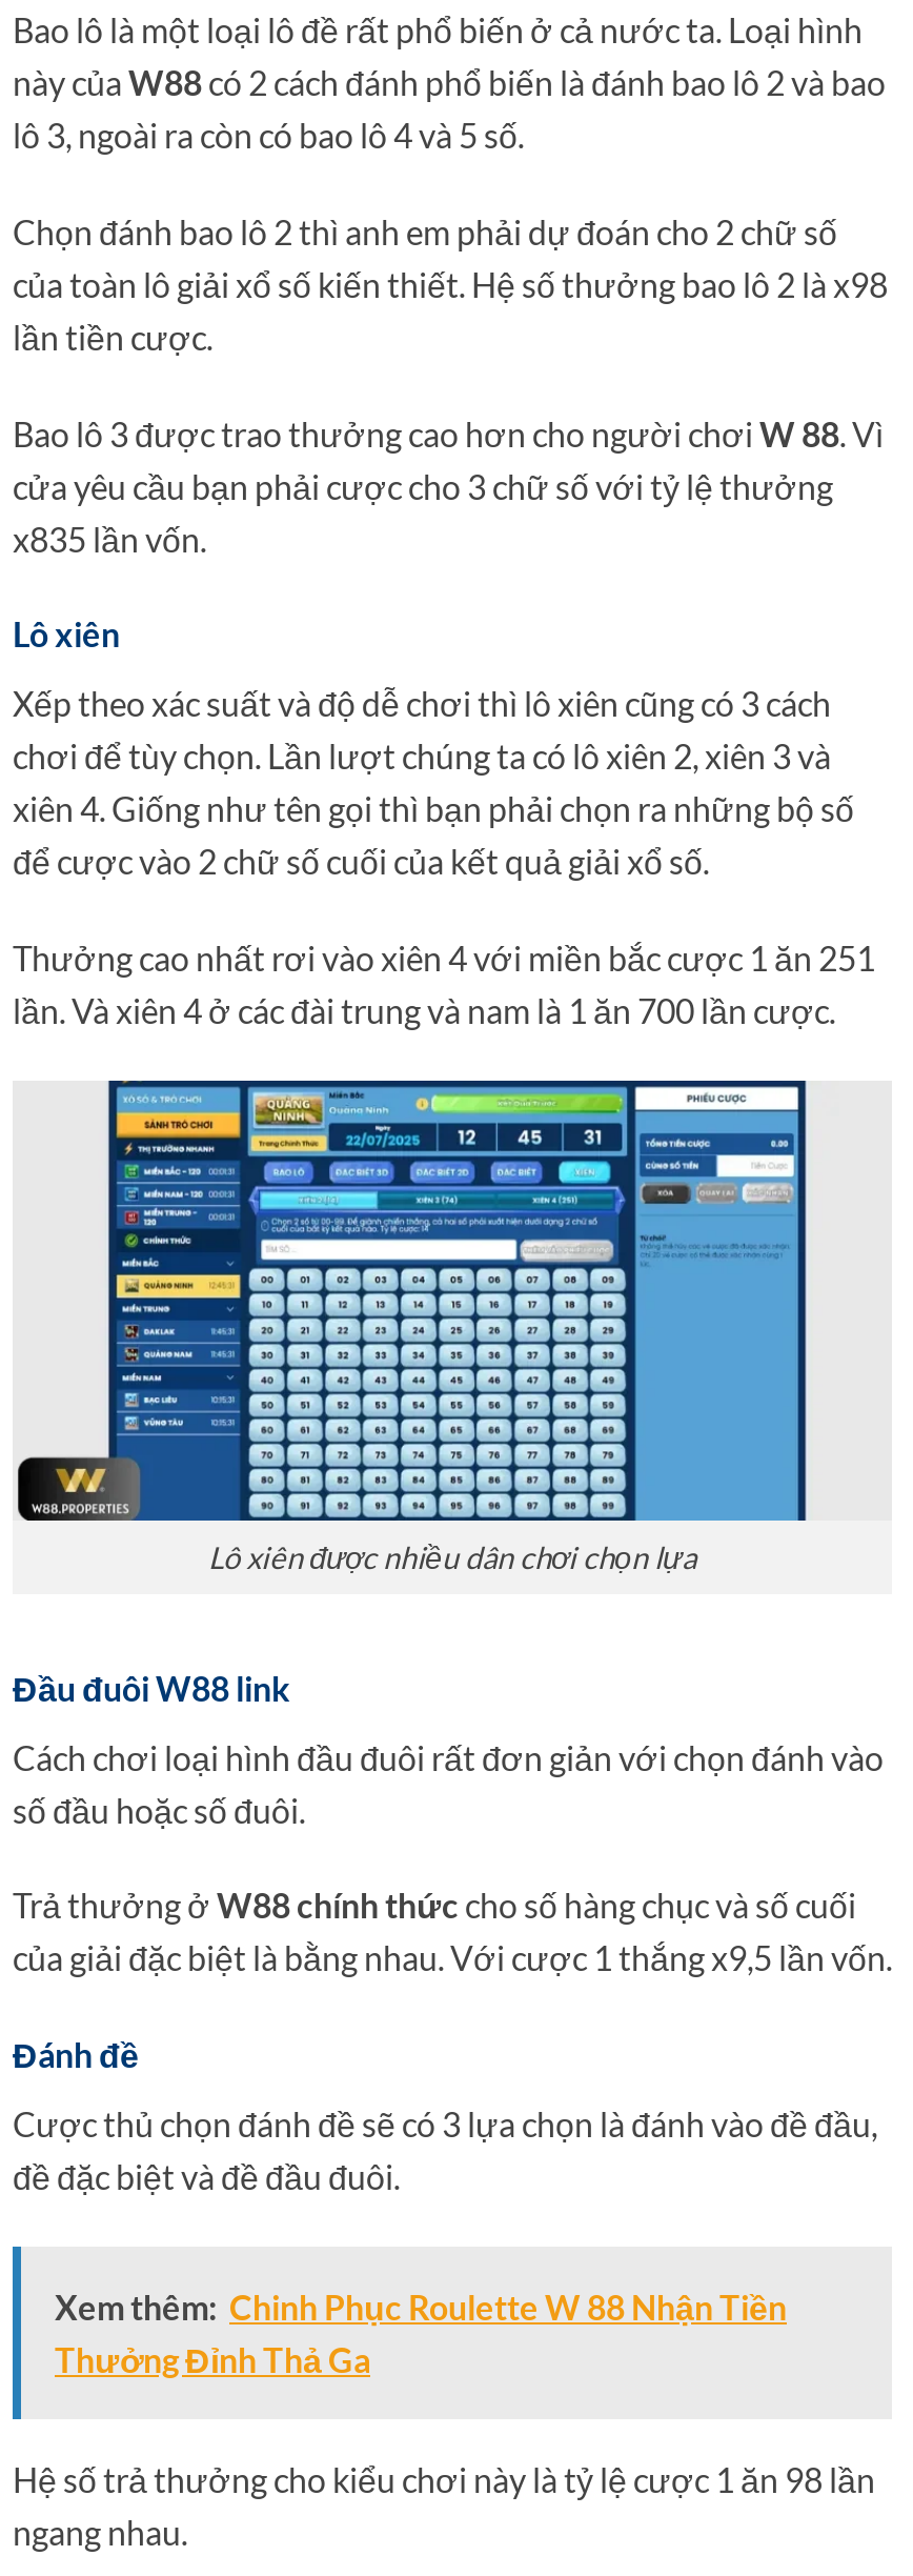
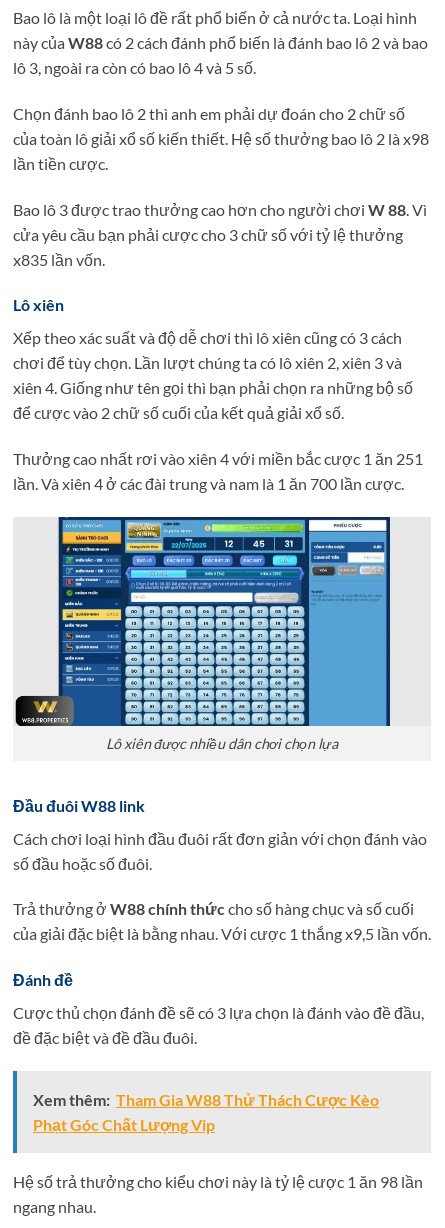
[55,2286,787,2379] Xem thêm: Chinh Phục Roulette W 88 Nhận Tiền | Thưởng Đỉnh Thả Ga -> [33,1090,379,1134] Xem thêm: Tham Gia W88 Thử Thách Cược Kèo | Phạt Góc Chất Lượng Vip

